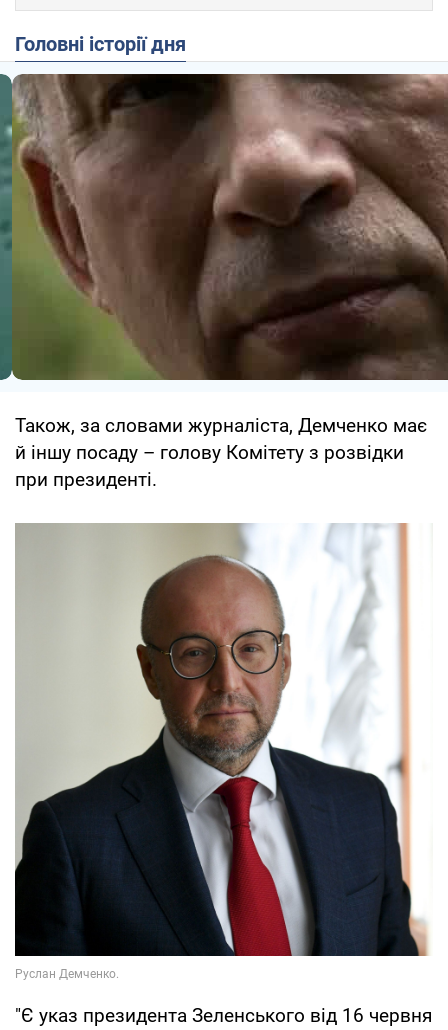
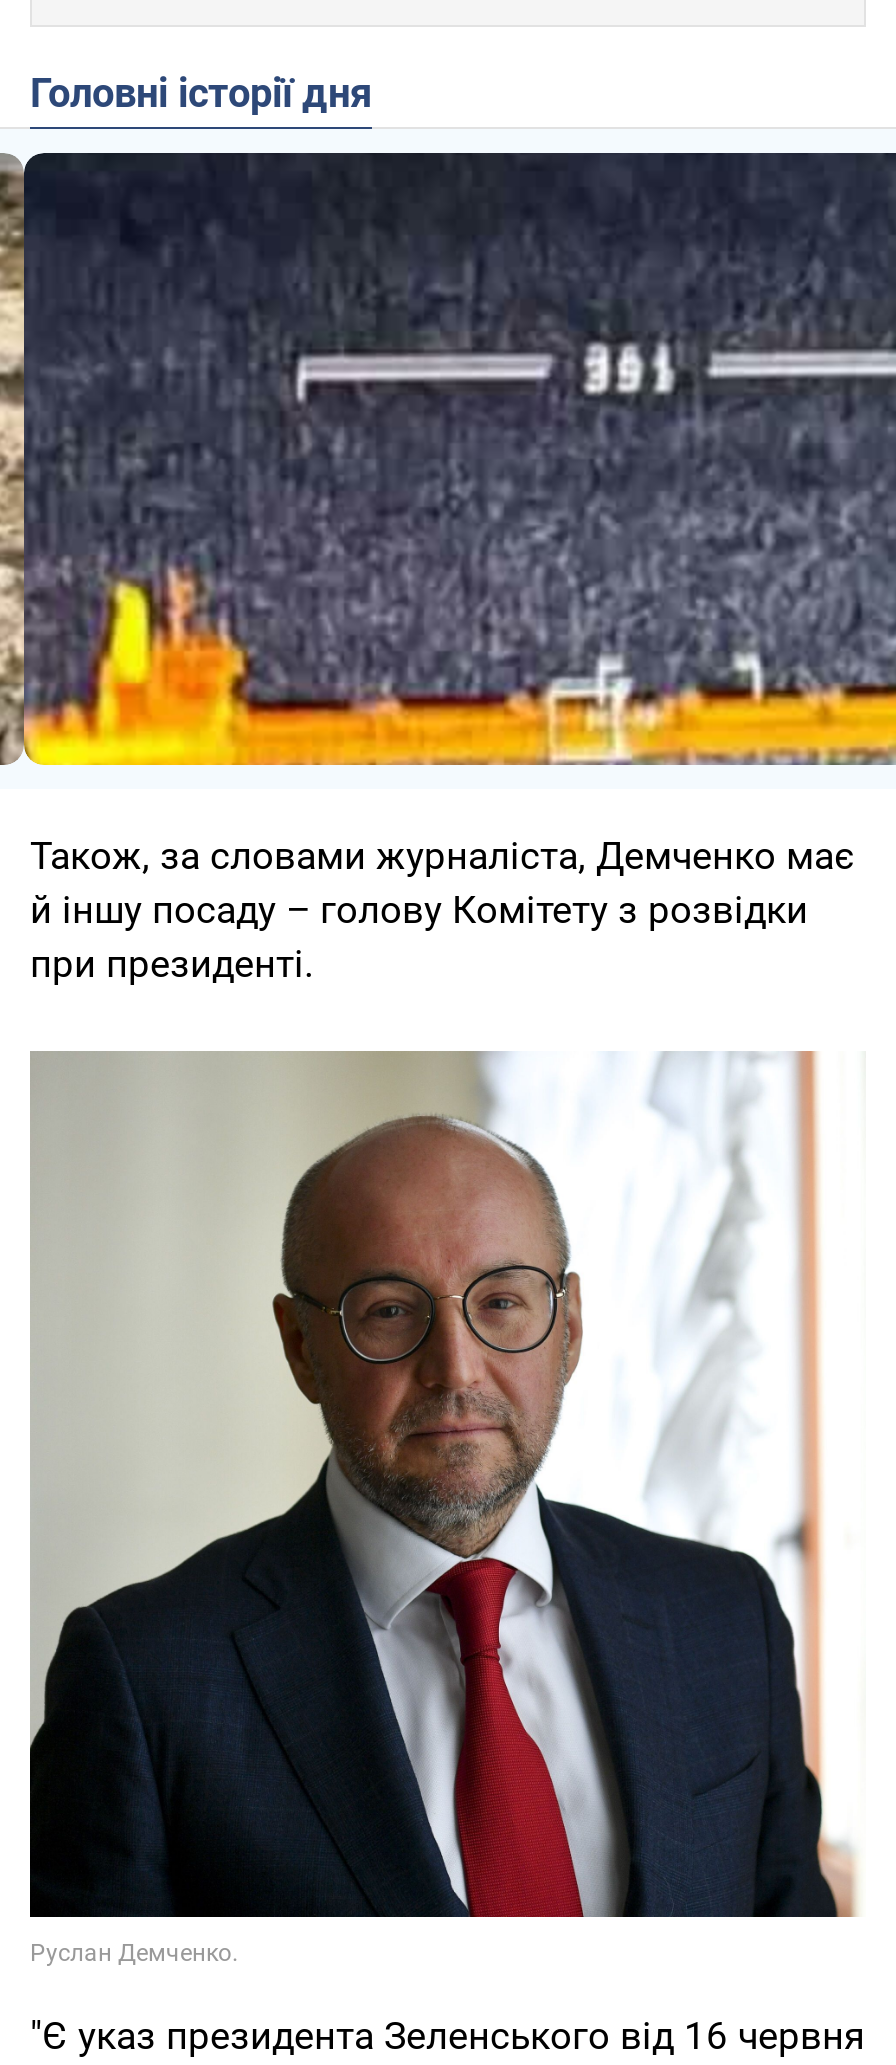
[3,73,445,381] [image] -> [6,151,890,767] [image]

